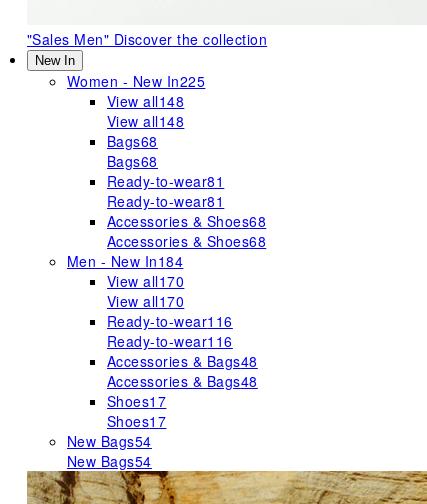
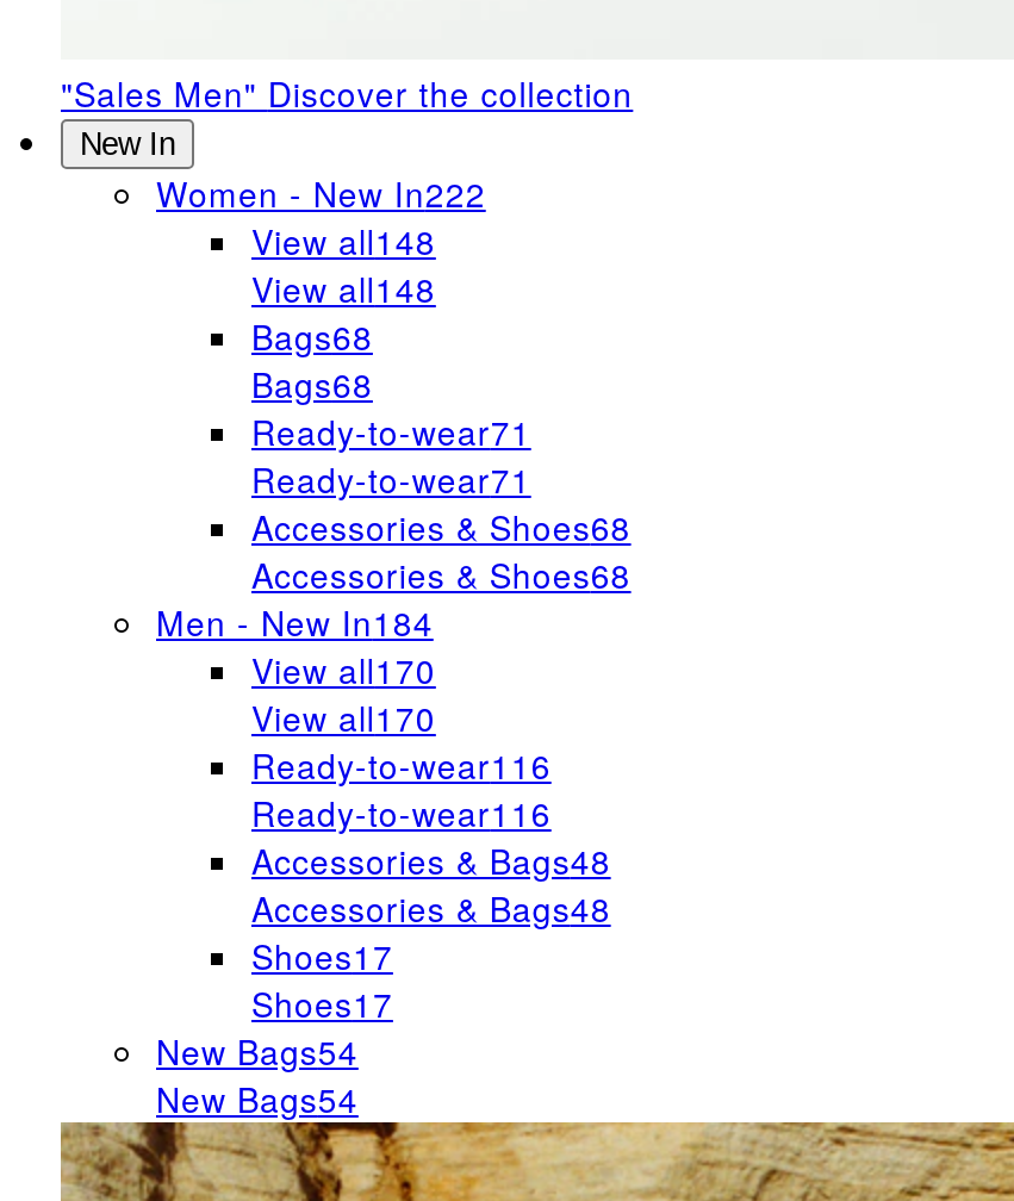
[67,71,205,91] Women - New In225 -> [156,169,486,217] Women - New In222
[107,171,224,191] Ready-to-wear81 -> [251,407,531,455] Ready-to-wear71
[107,191,224,211] Ready-to-wear81 -> [251,455,531,503] Ready-to-wear71

